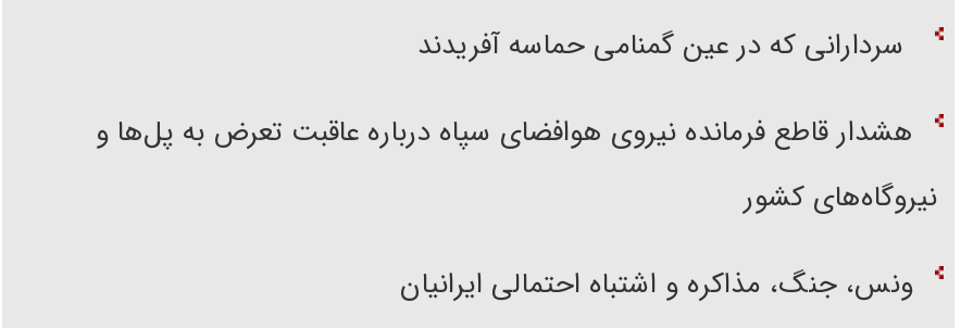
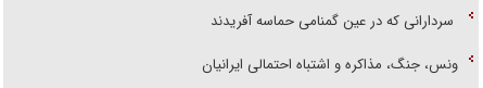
[96,110,937,221] هشدار قاطع فرمانده نیروی هوافضای سپاه درباره عاقبت تعرض به پل‌ها و | نیروگاه‌های کشور -> none

